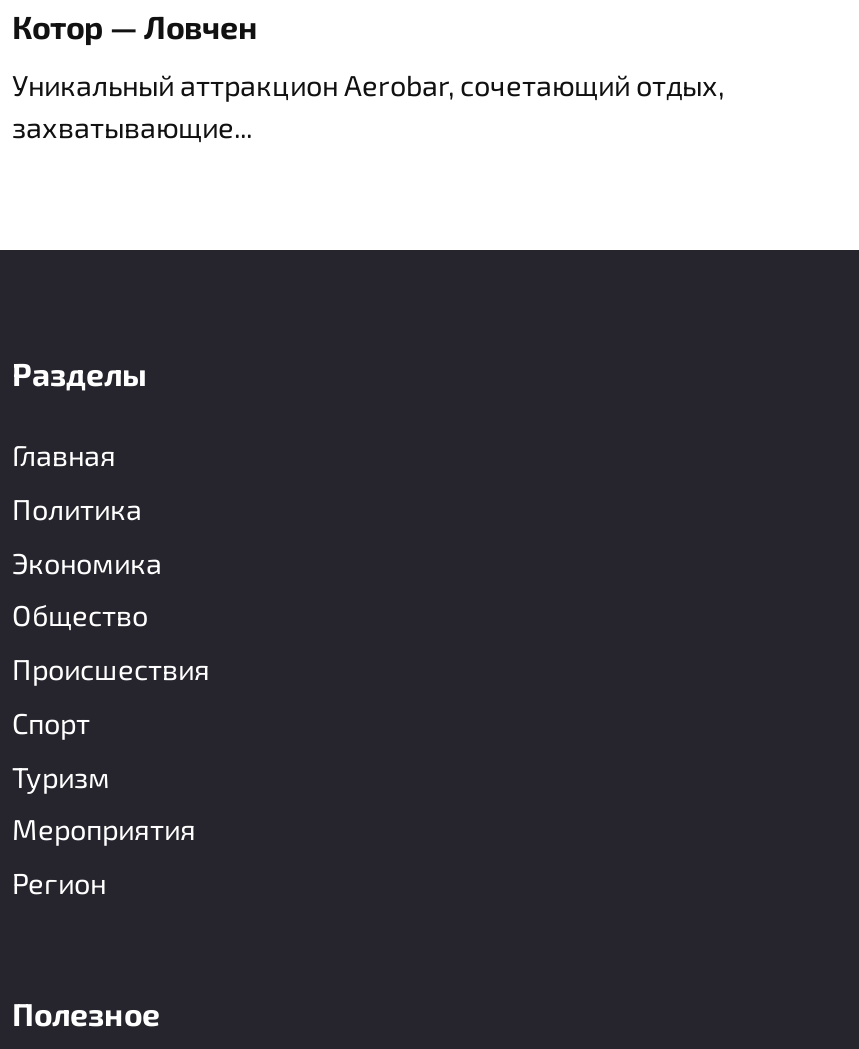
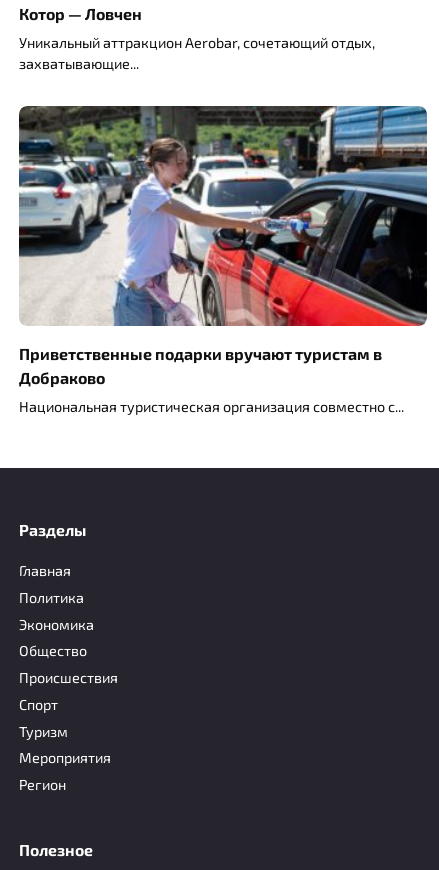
none -> [18,105,428,415] [image] | Приветственные подарки вручают туристам в | Добраково | Национальная туристическая организация совместно с

